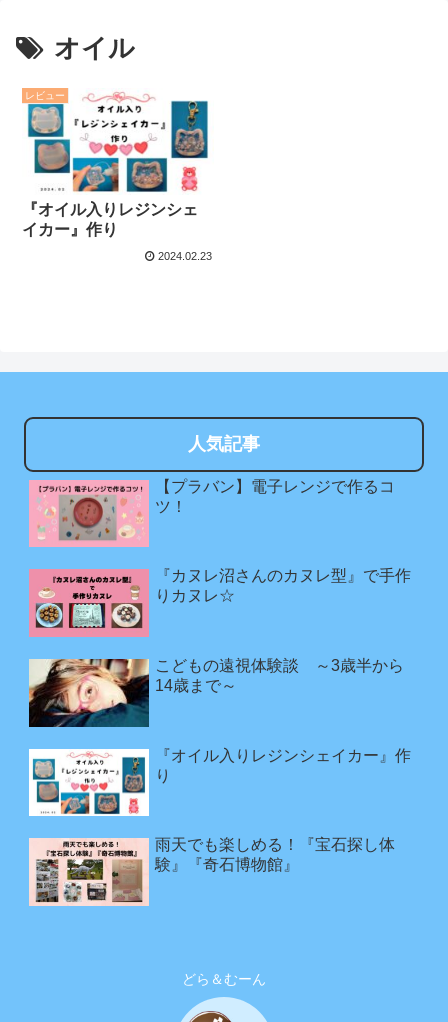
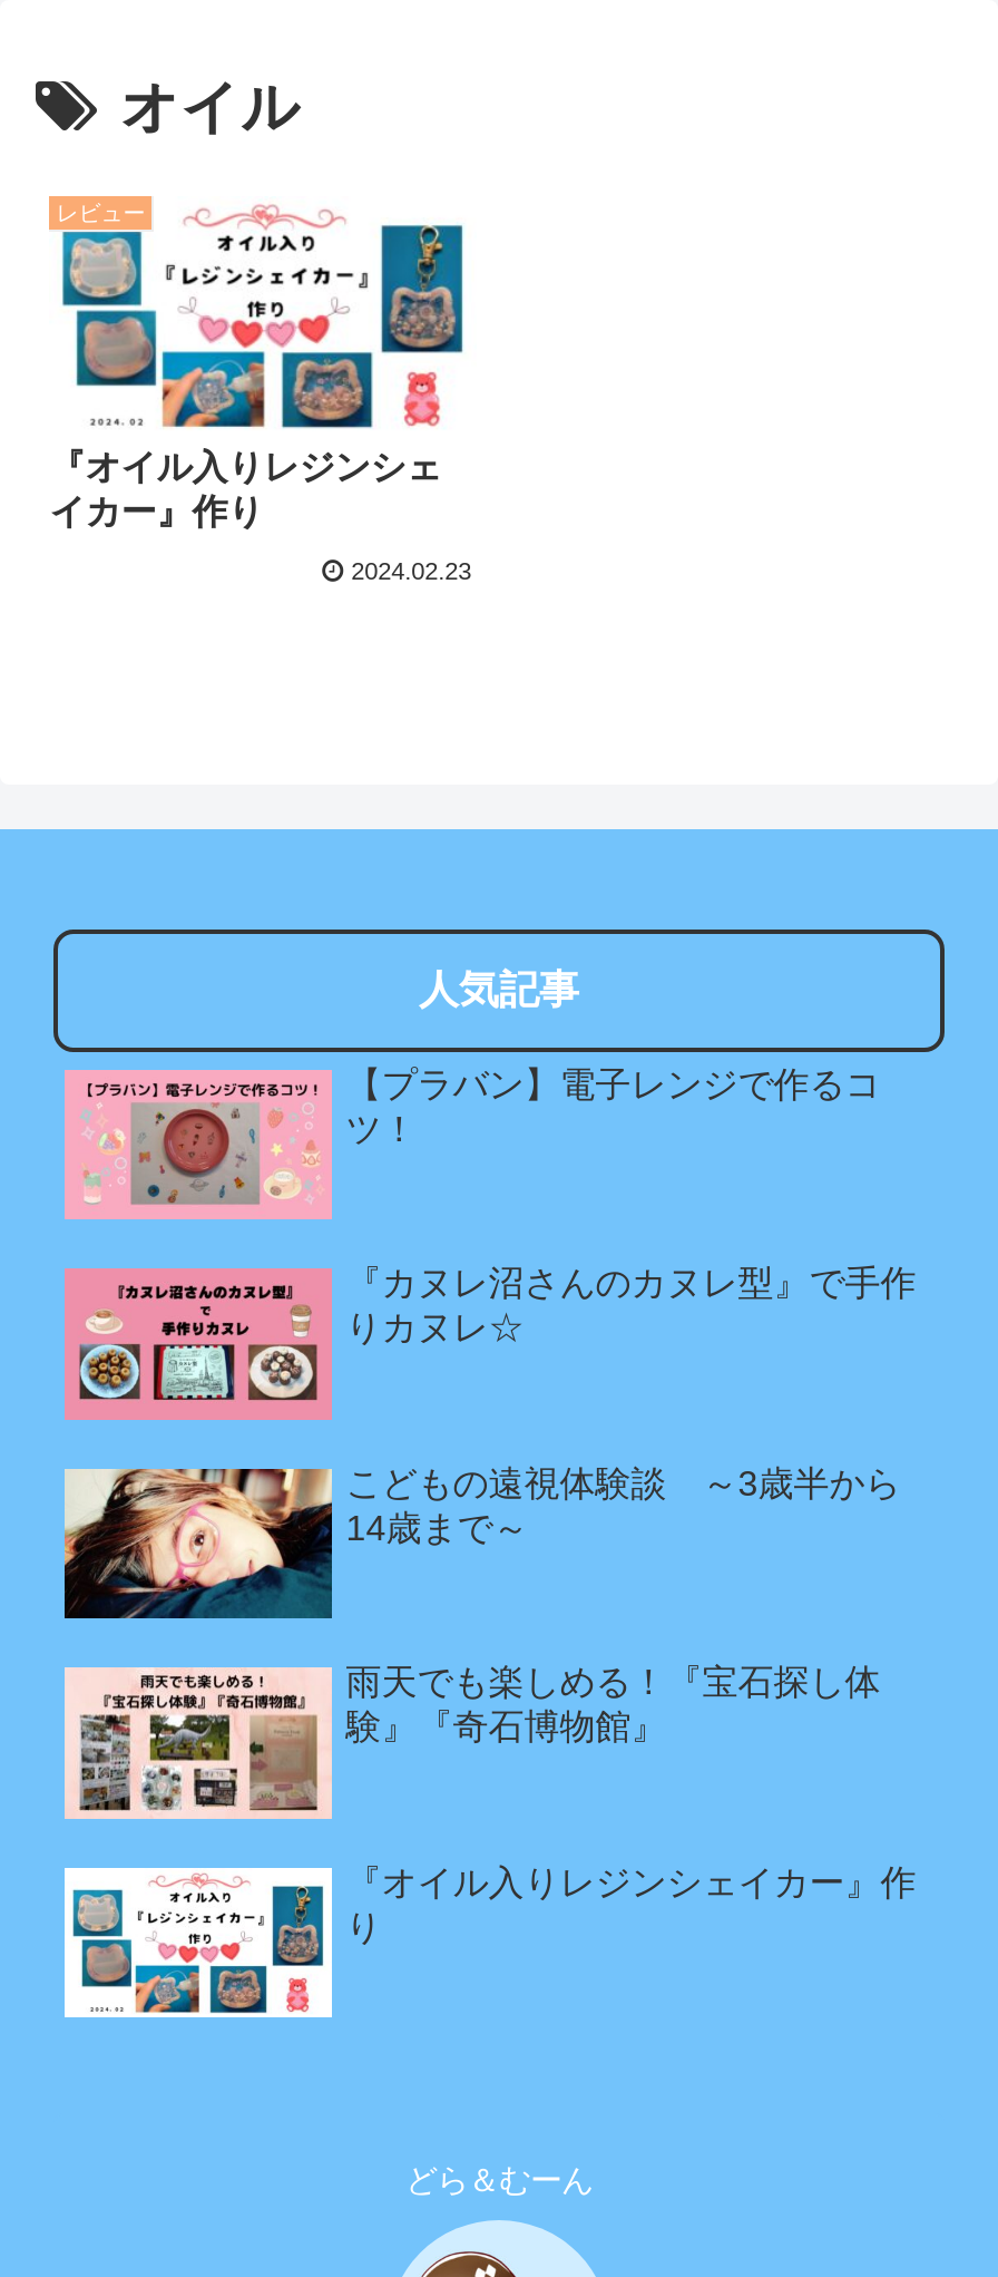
moved [30,747,411,816] -> [67,1863,916,2017]: [image] | 『オイル入りレジンシェイカー』作 | り
moved [29,836,395,906] -> [65,1663,880,1819]: [image] | 雨天でも楽しめる！『宝石探し体 | 験』『奇石博物館』

